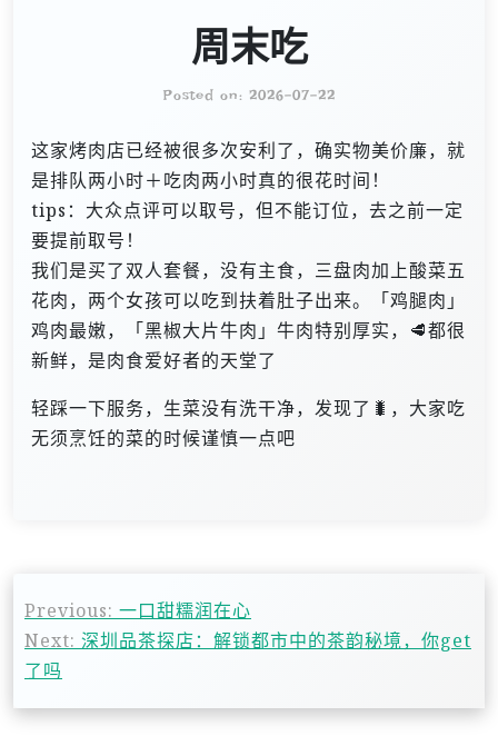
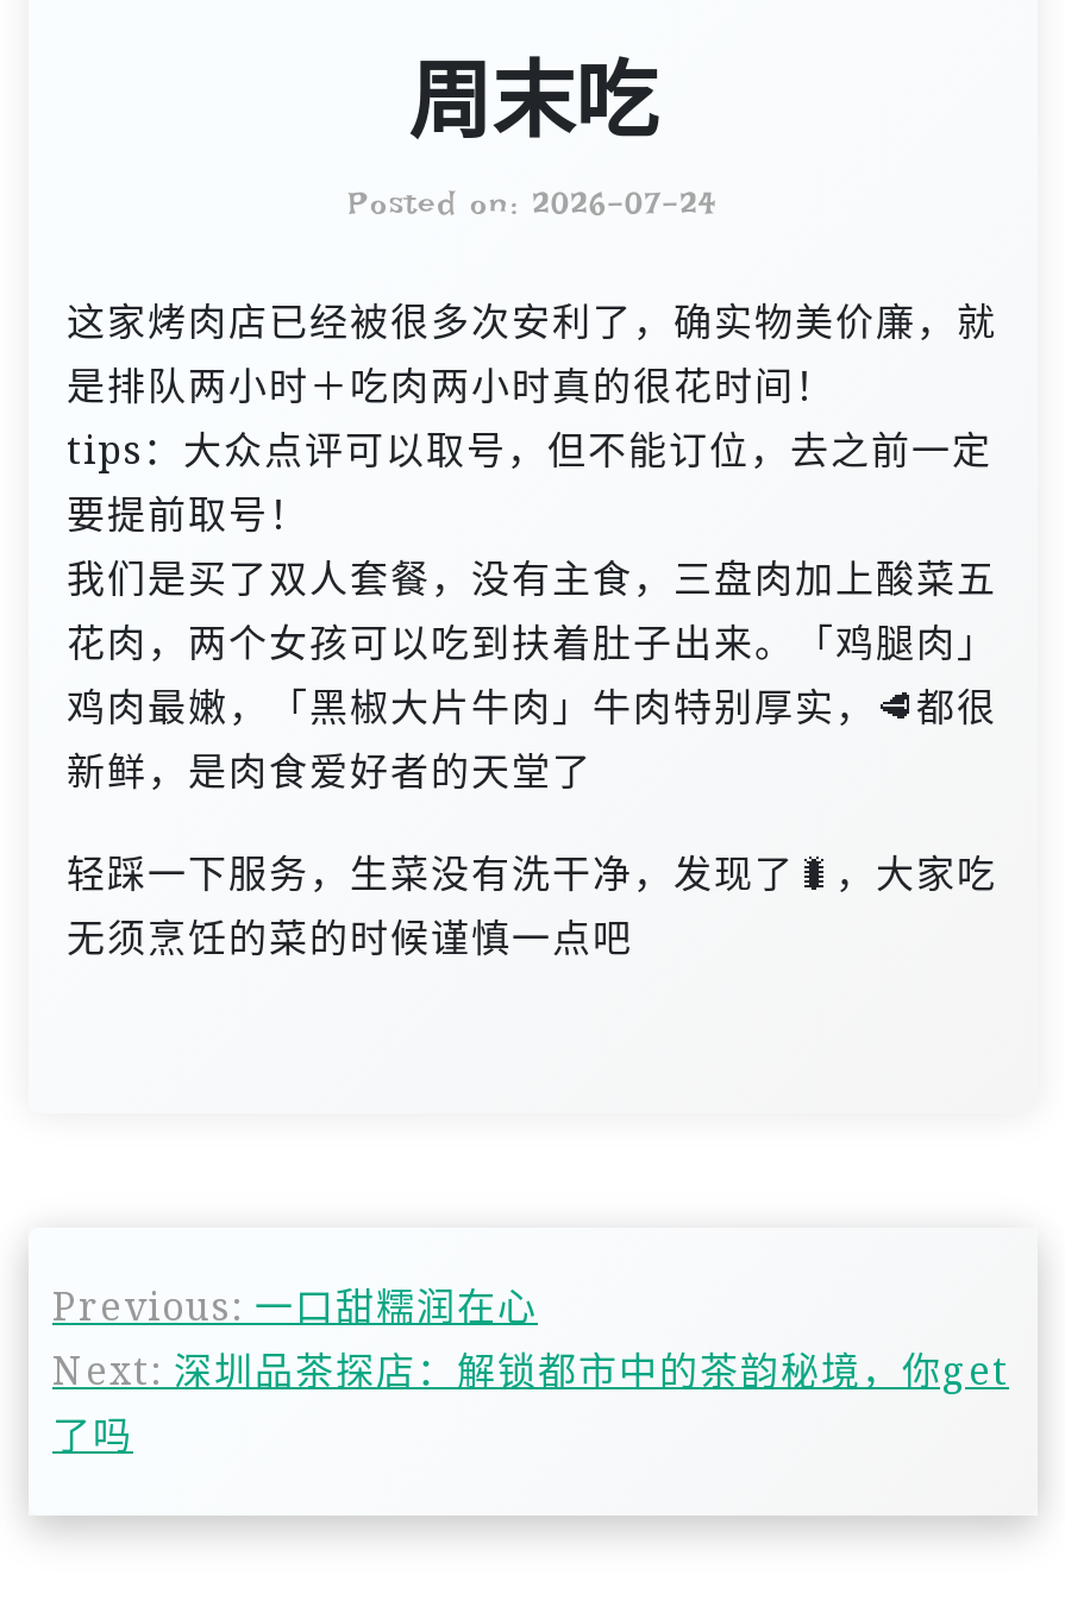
[163,87,335,103] Posted on: 2026-07-22 -> [349,186,718,221] Posted on: 2026-07-24

